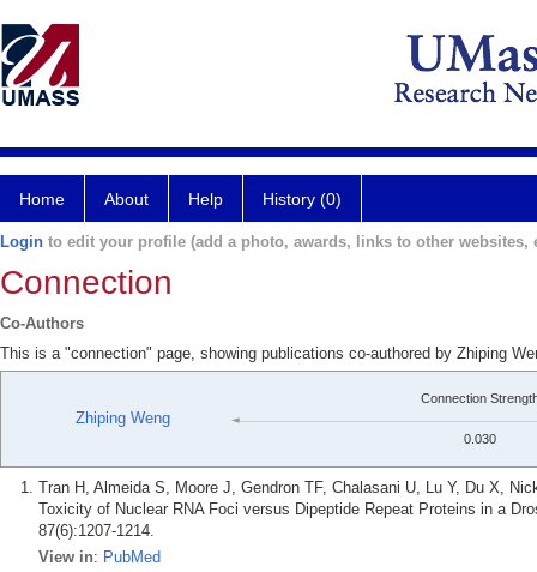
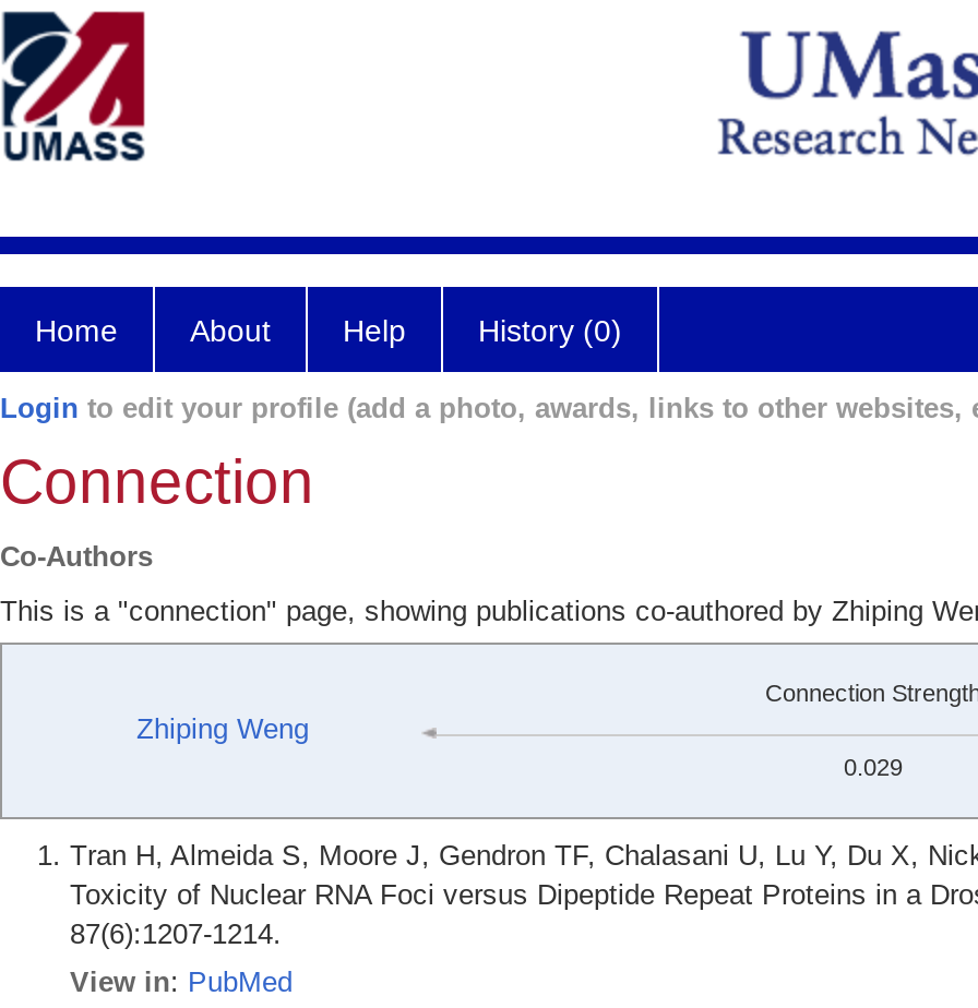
[463,432,496,446] 0.030 -> [844,754,903,780] 0.029

